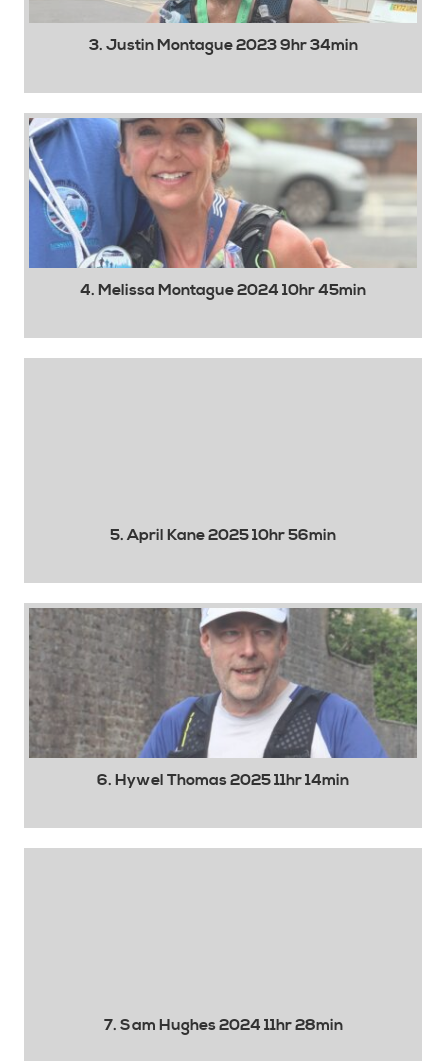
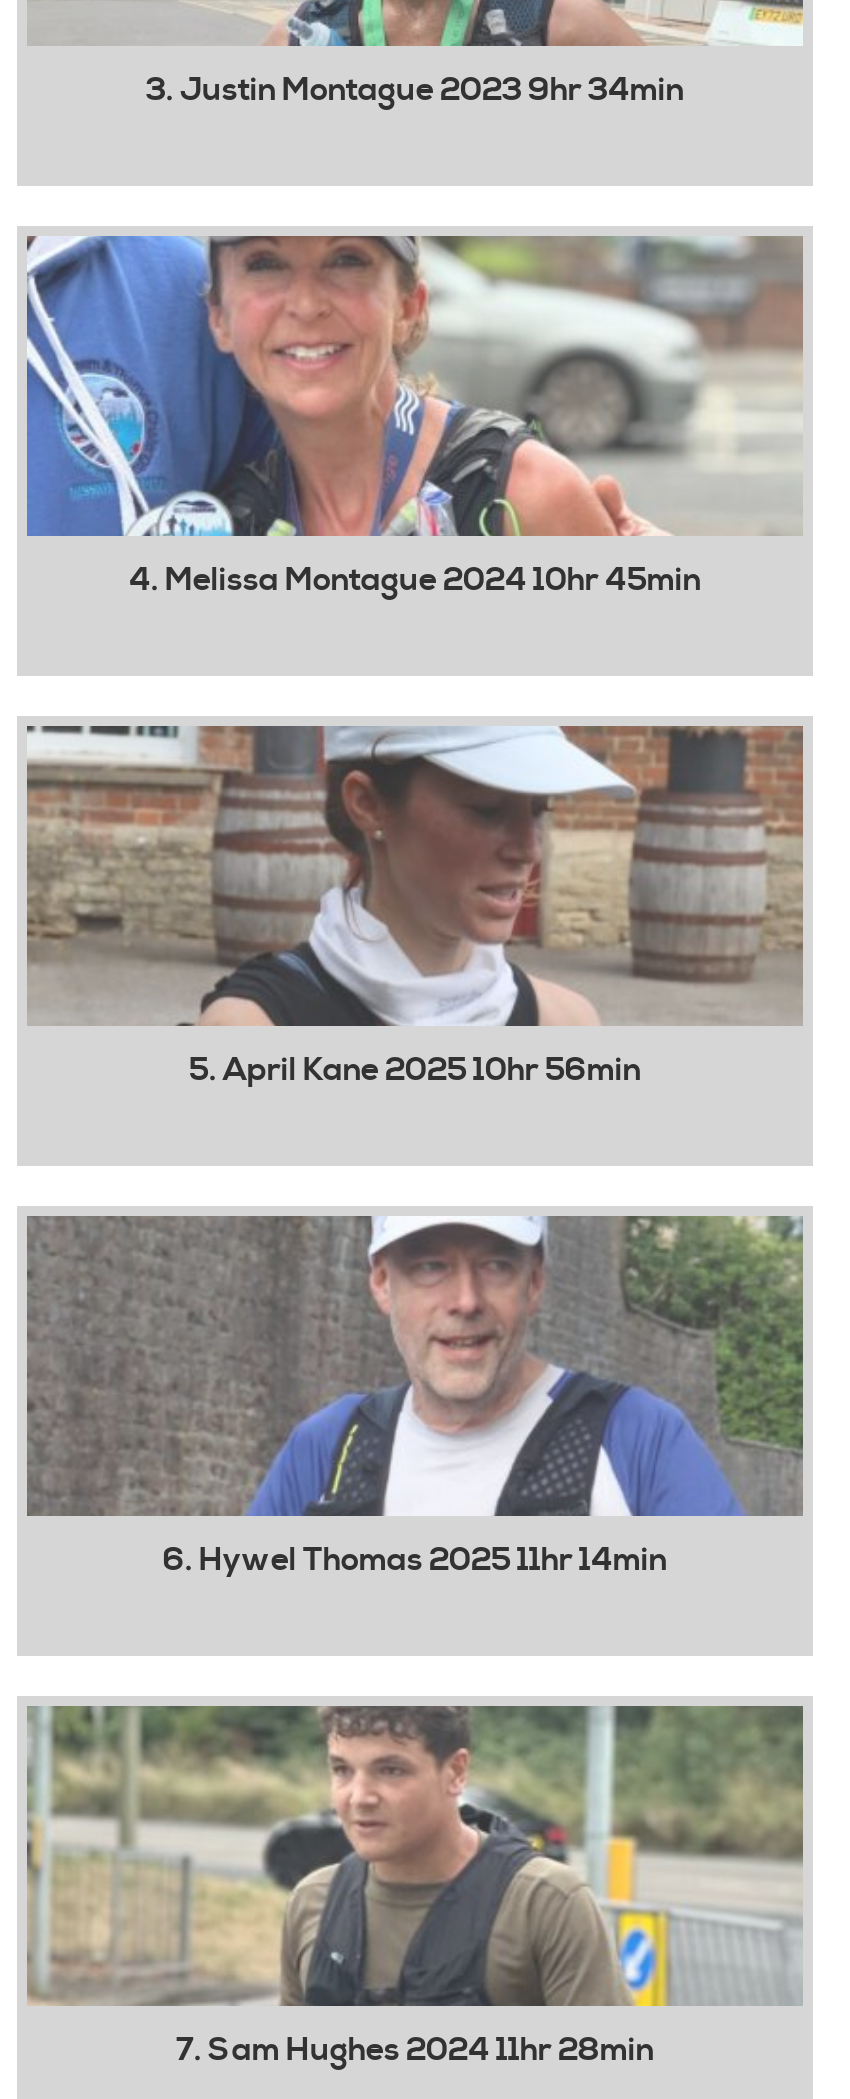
none -> [25,724,805,1028] [image]
none -> [25,1704,805,2008] [image]

